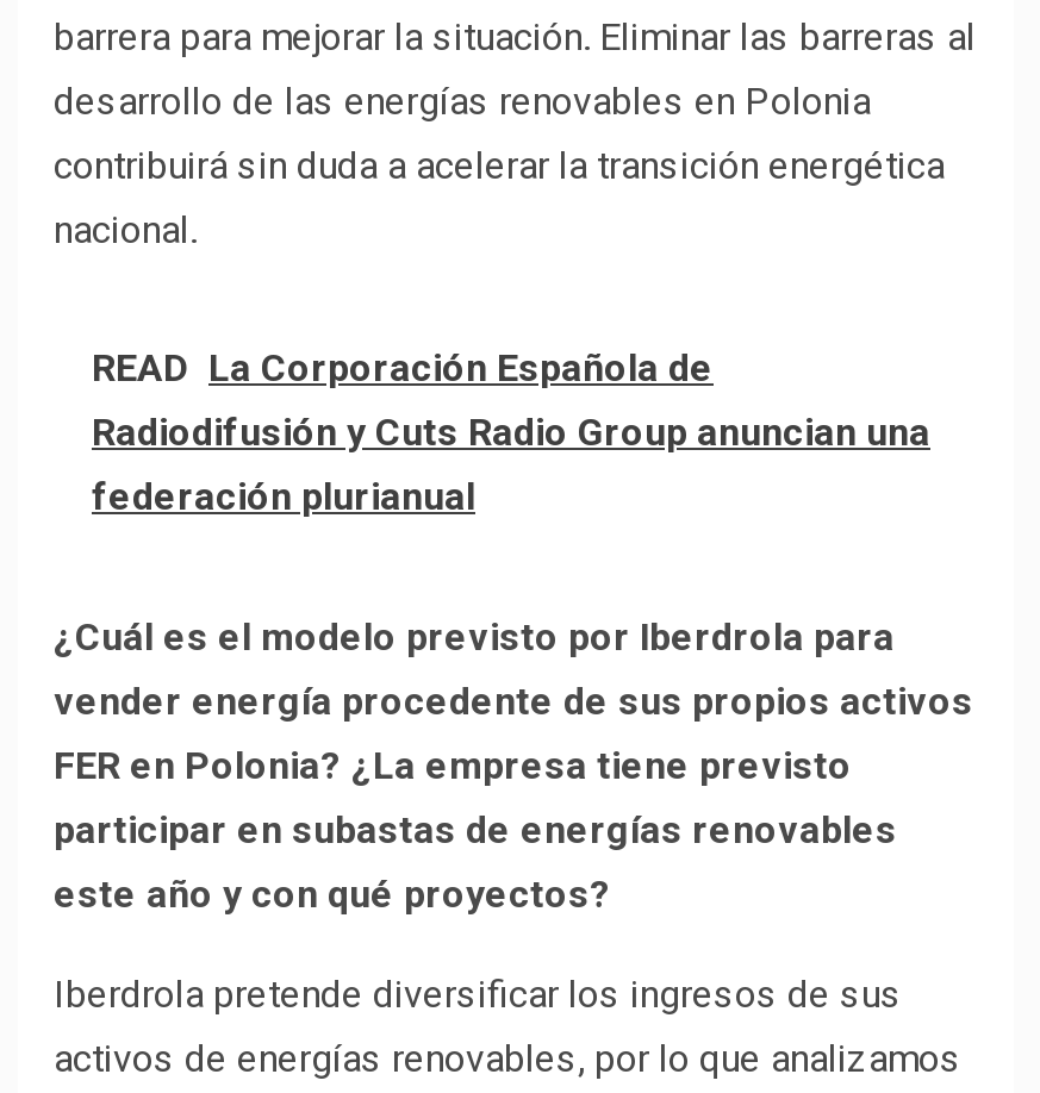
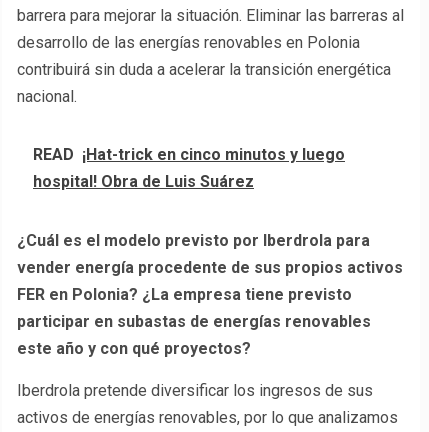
[92,345,930,519] READ La Corporación Española de | Radiodifusión y Cuts Radio Group anuncian una | federación plurianual -> [33,145,345,191] READ ¡Hat-trick en cinco minutos y luego | hospital! Obra de Luis Suárez

